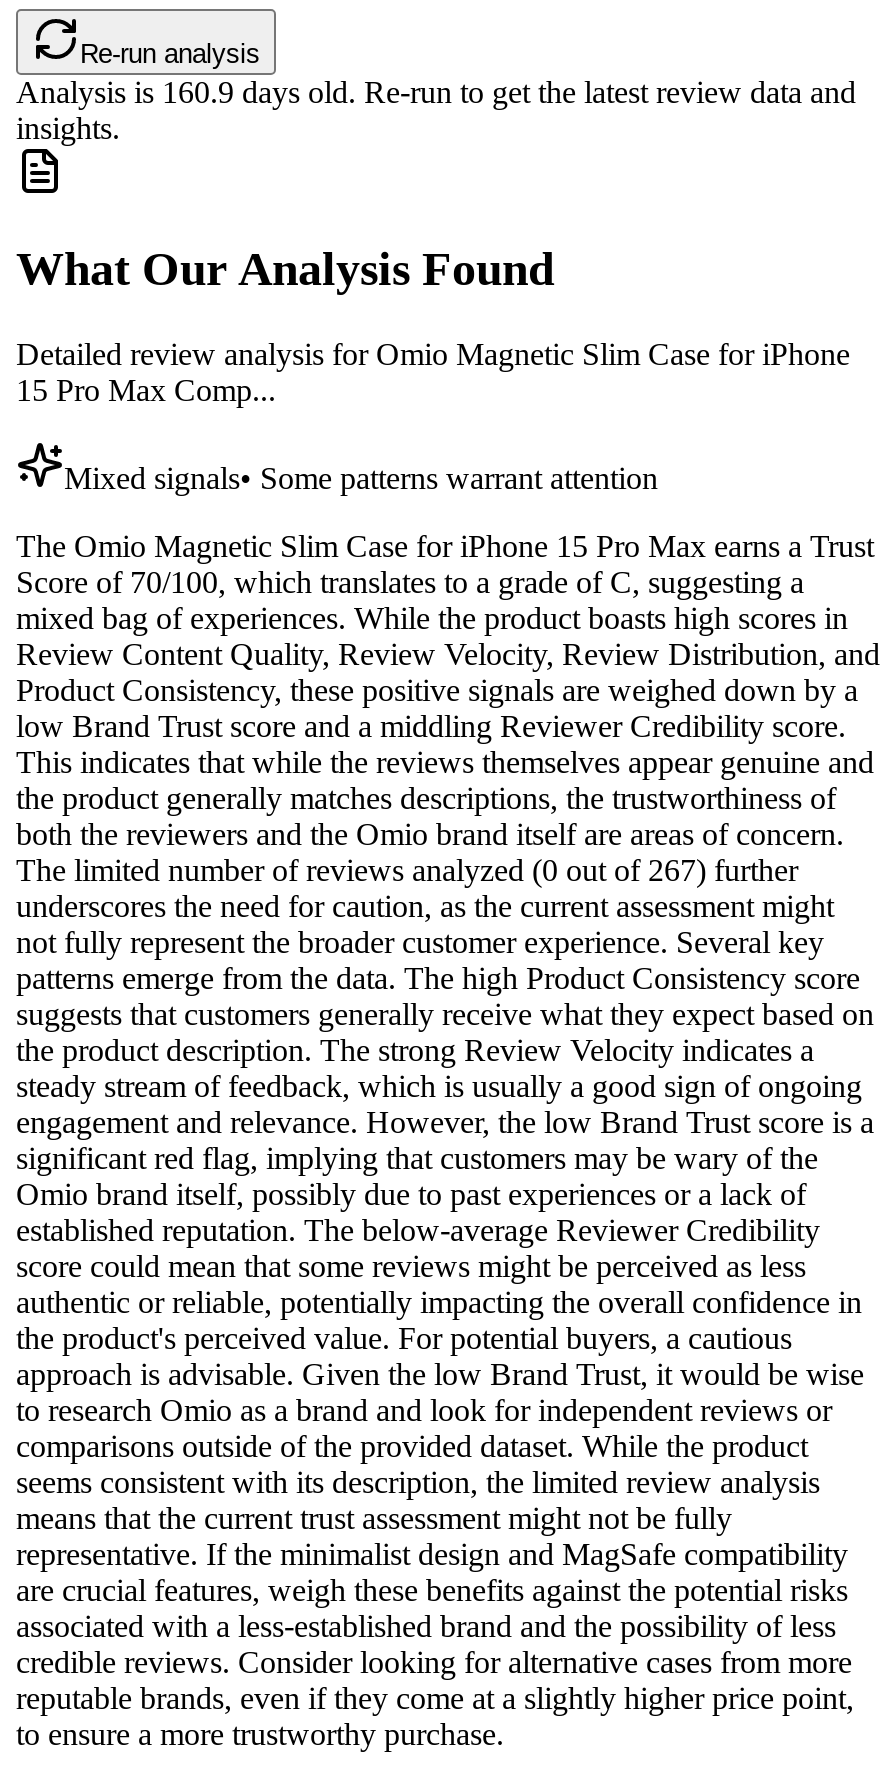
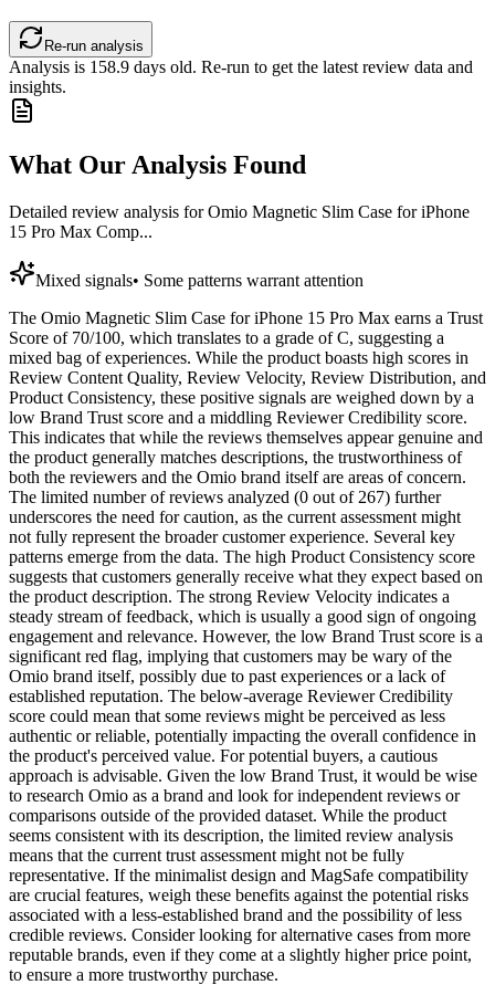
[16,76,856,110] Analysis is160.9days old. Re-run to get the latest review data and -> [9,58,473,77] Analysis is158.9days old. Re-run to get the latest review data and

